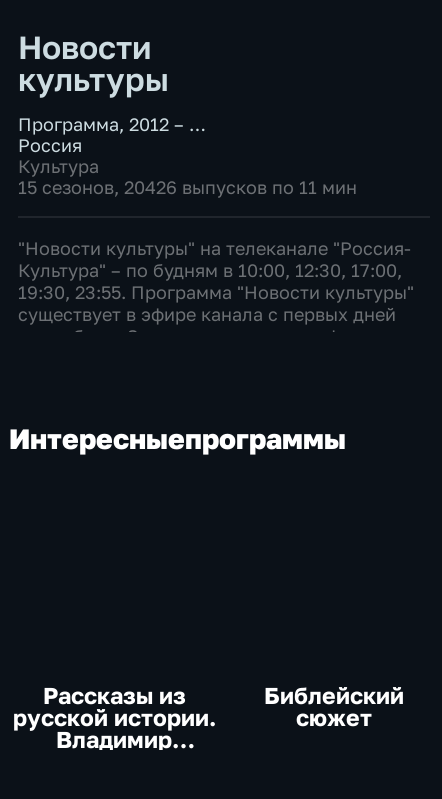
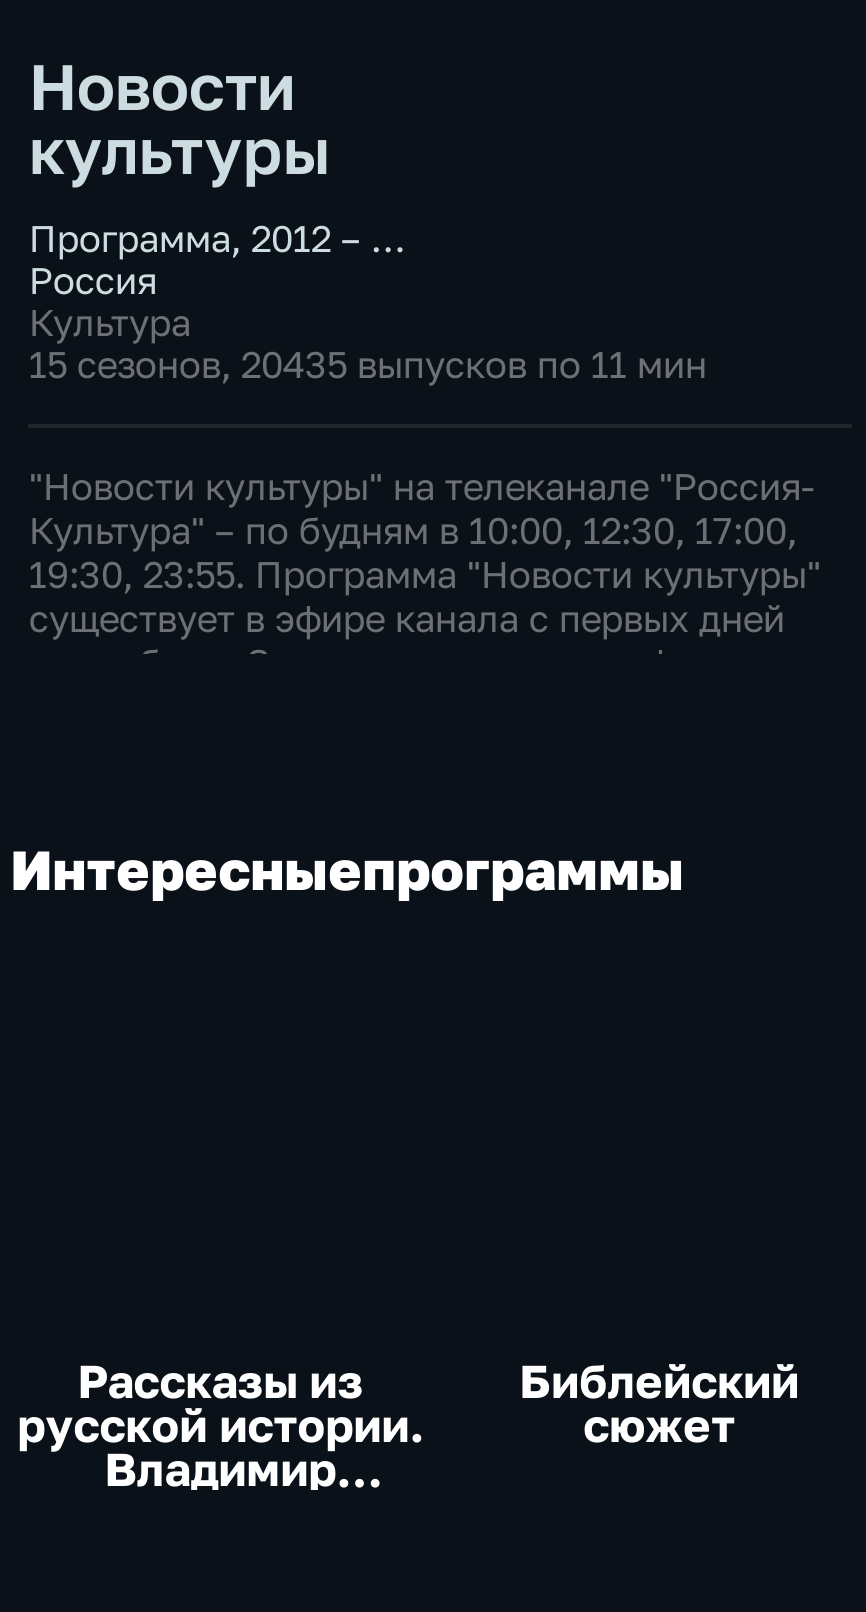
[18,176,357,198] 15 сезонов, 20426 выпусков по 11 мин -> [29,343,707,387] 15 сезонов, 20435 выпусков по 11 мин

